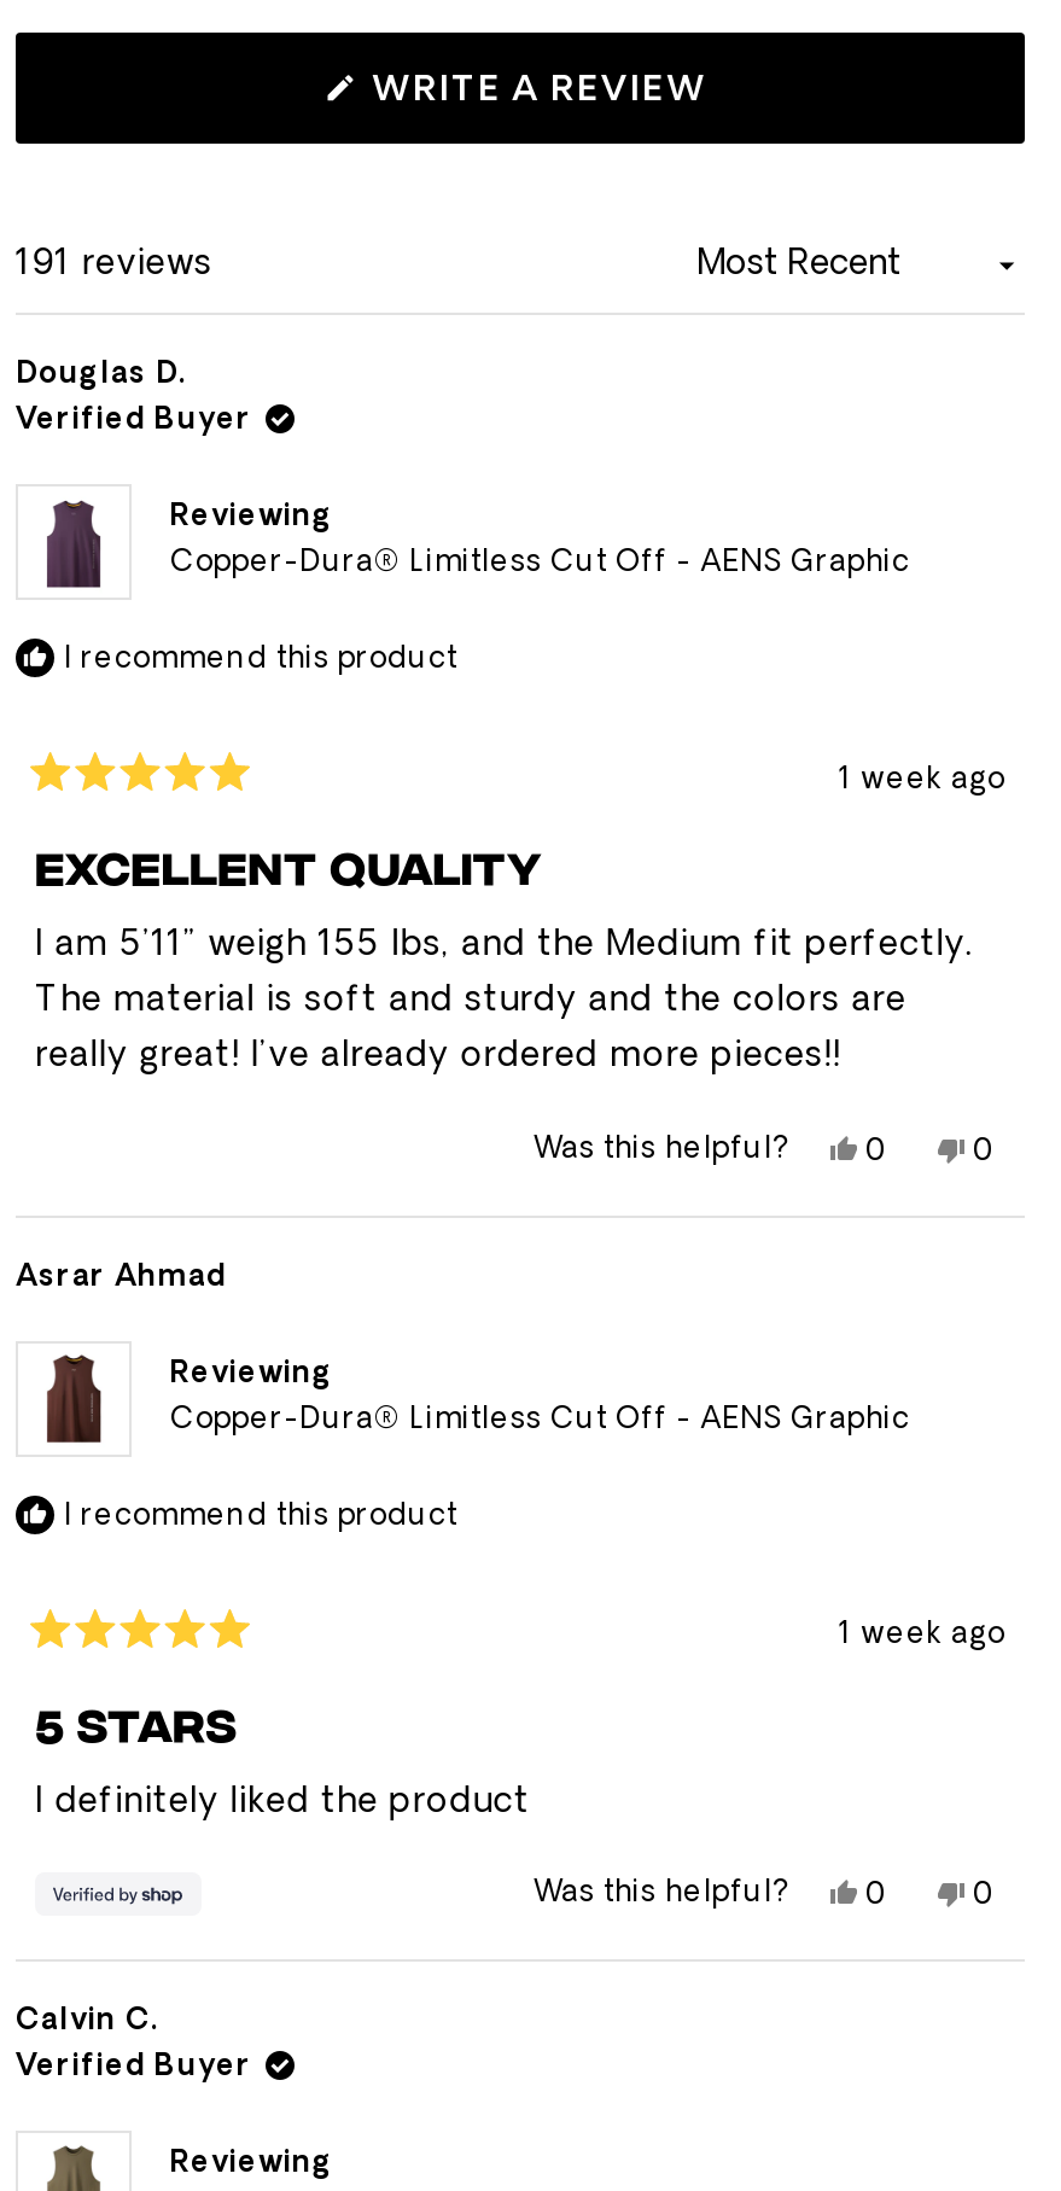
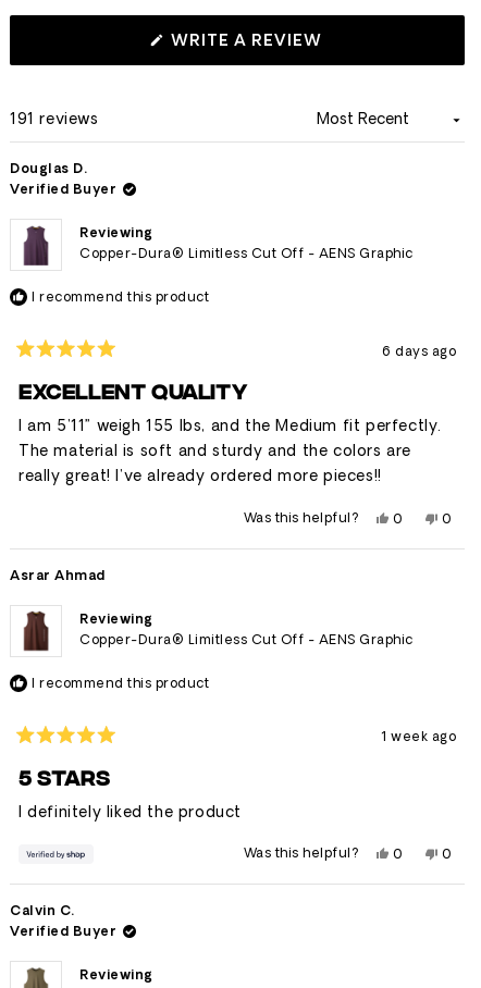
[839,766,1005,795] 1 week ago -> [382,346,456,359] 6 days ago

